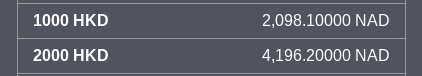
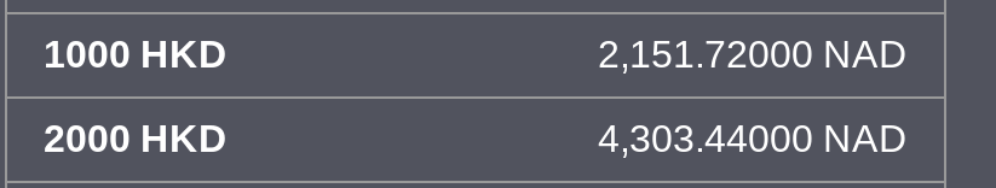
[262,12,390,29] 2,098.10000 NAD -> [598,34,908,75] 2,151.72000 NAD
[262,47,390,64] 4,196.20000 NAD -> [598,118,908,159] 4,303.44000 NAD

